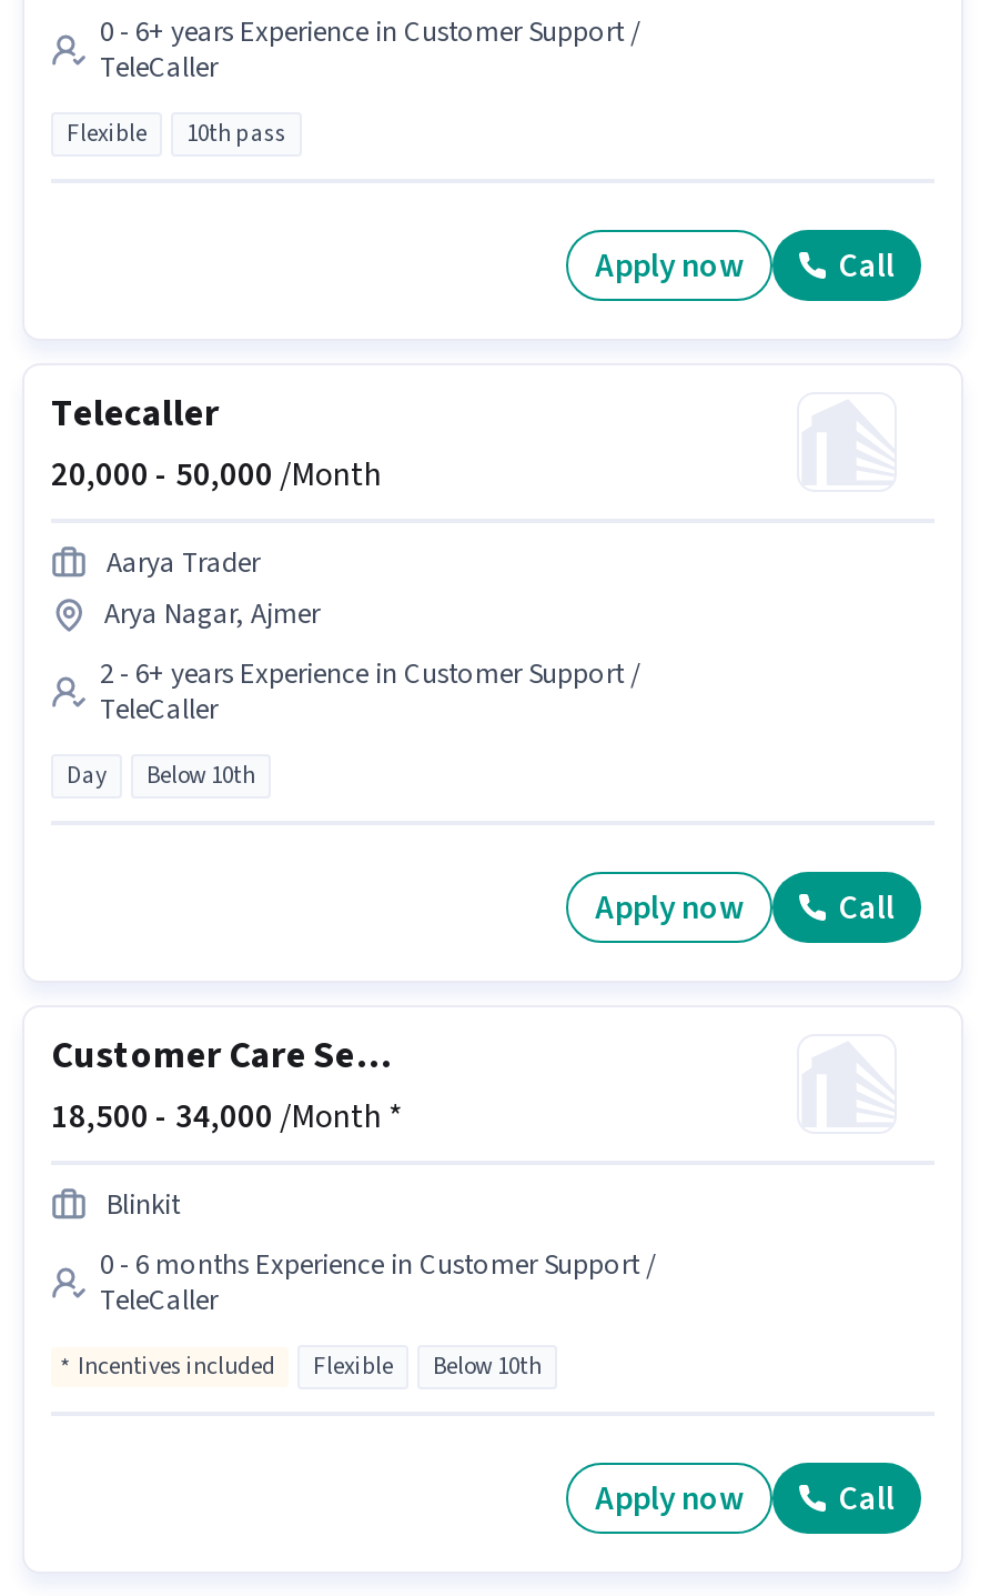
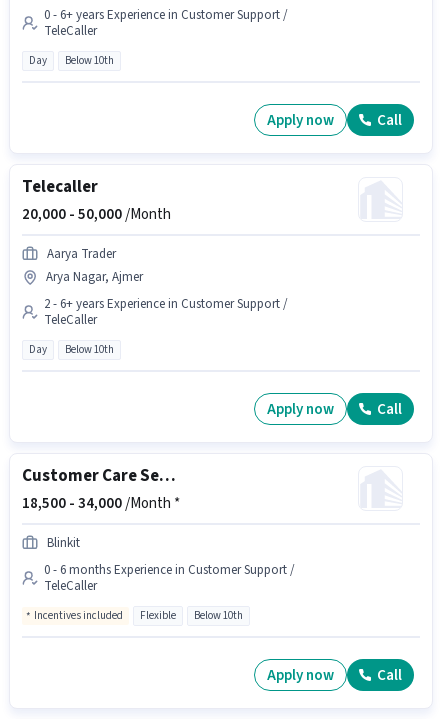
[67,118,286,151] Flexible | 10th pass -> [29,53,114,68] Day | Below 10th

